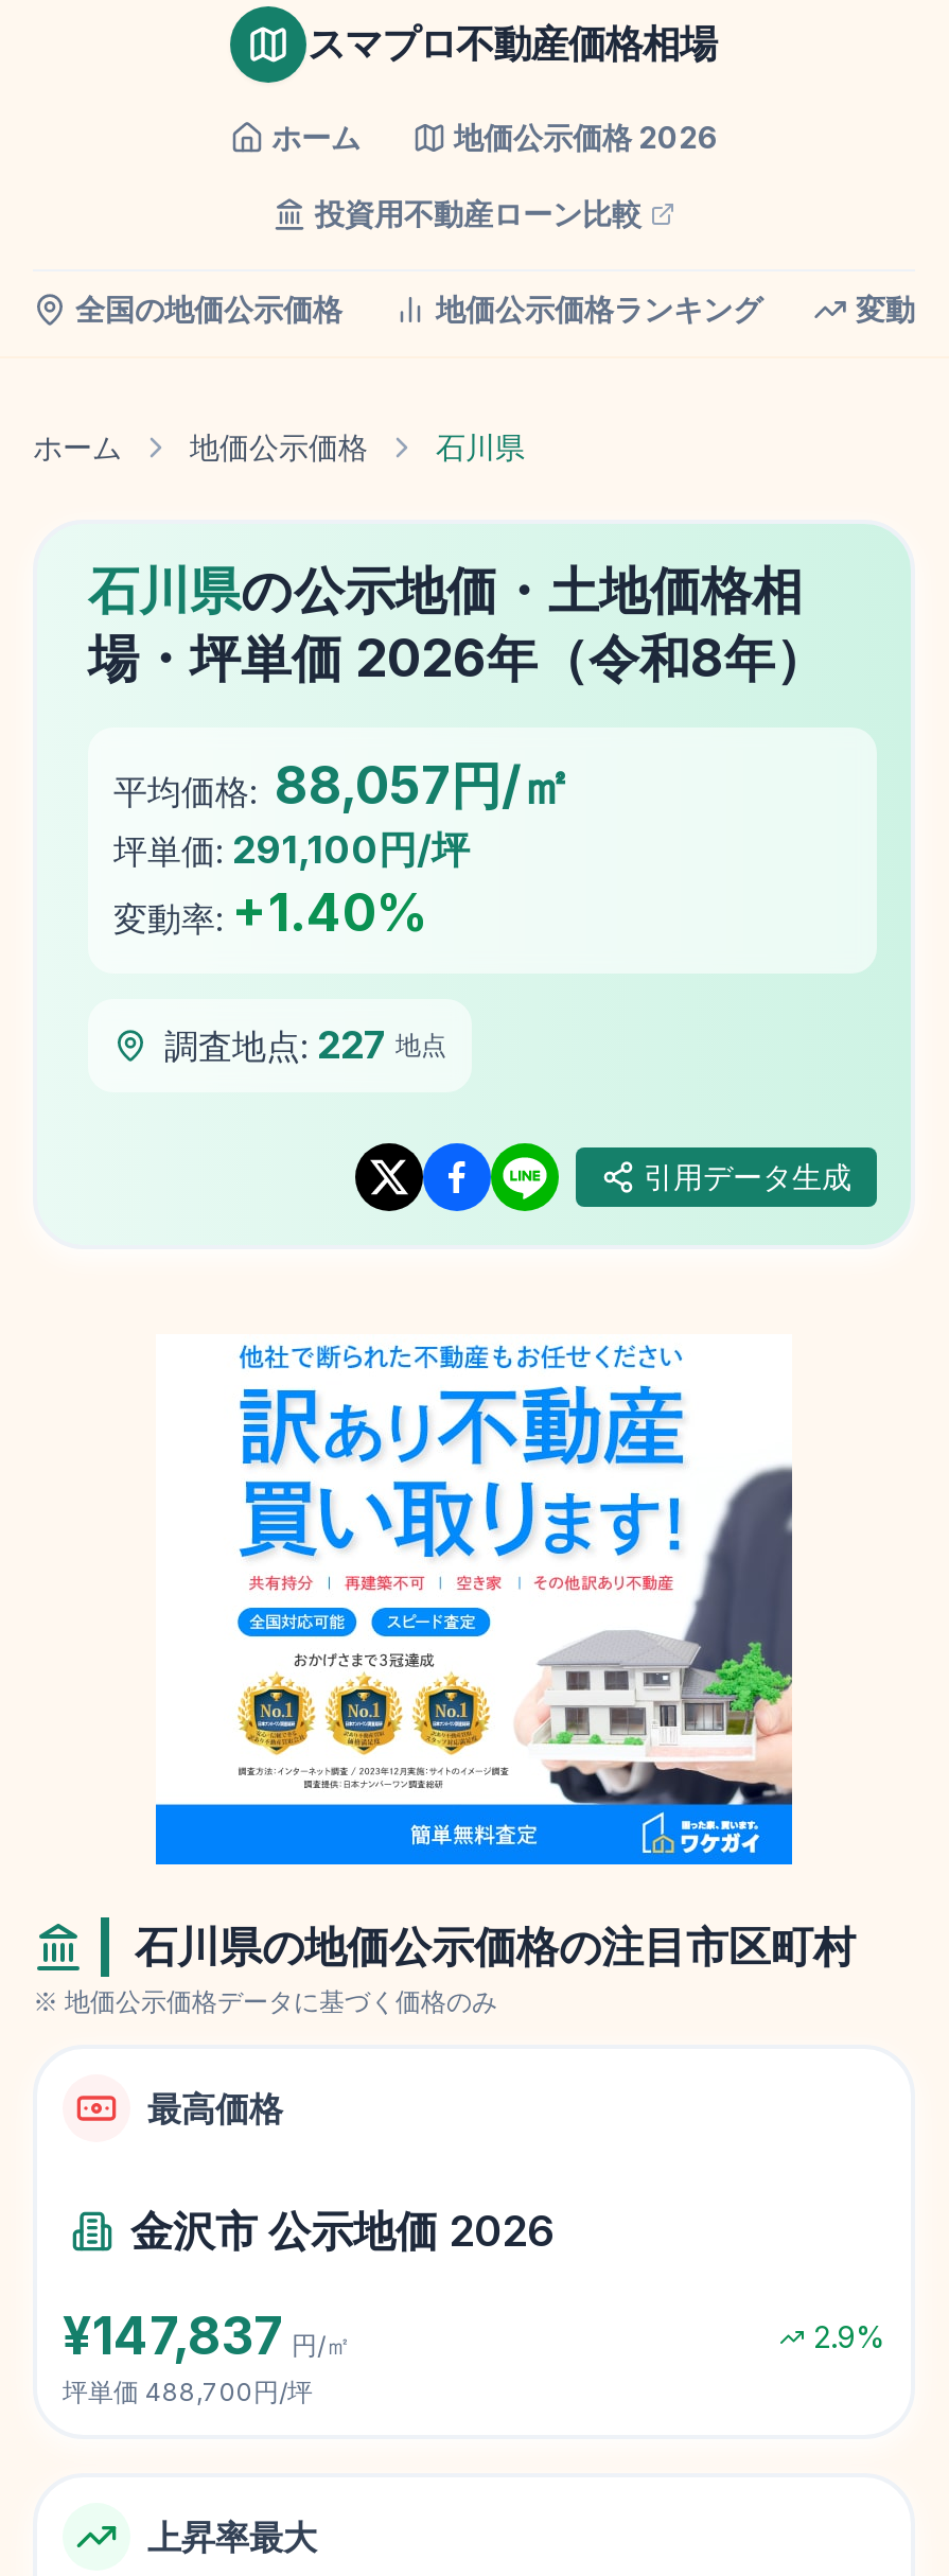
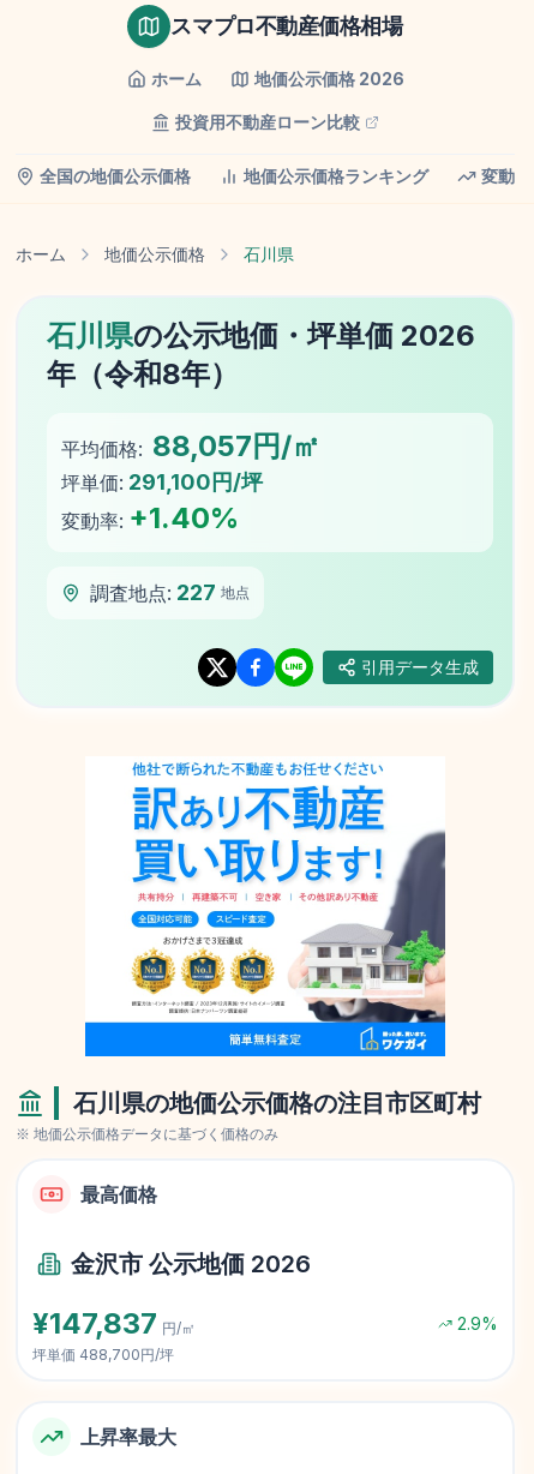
[88,560,826,689] 石川県の公示地価・土地価格相 | 場・坪単価2026年（令和8年） -> [47,318,475,391] 石川県の公示地価・坪単価2026 | 年（令和8年）

